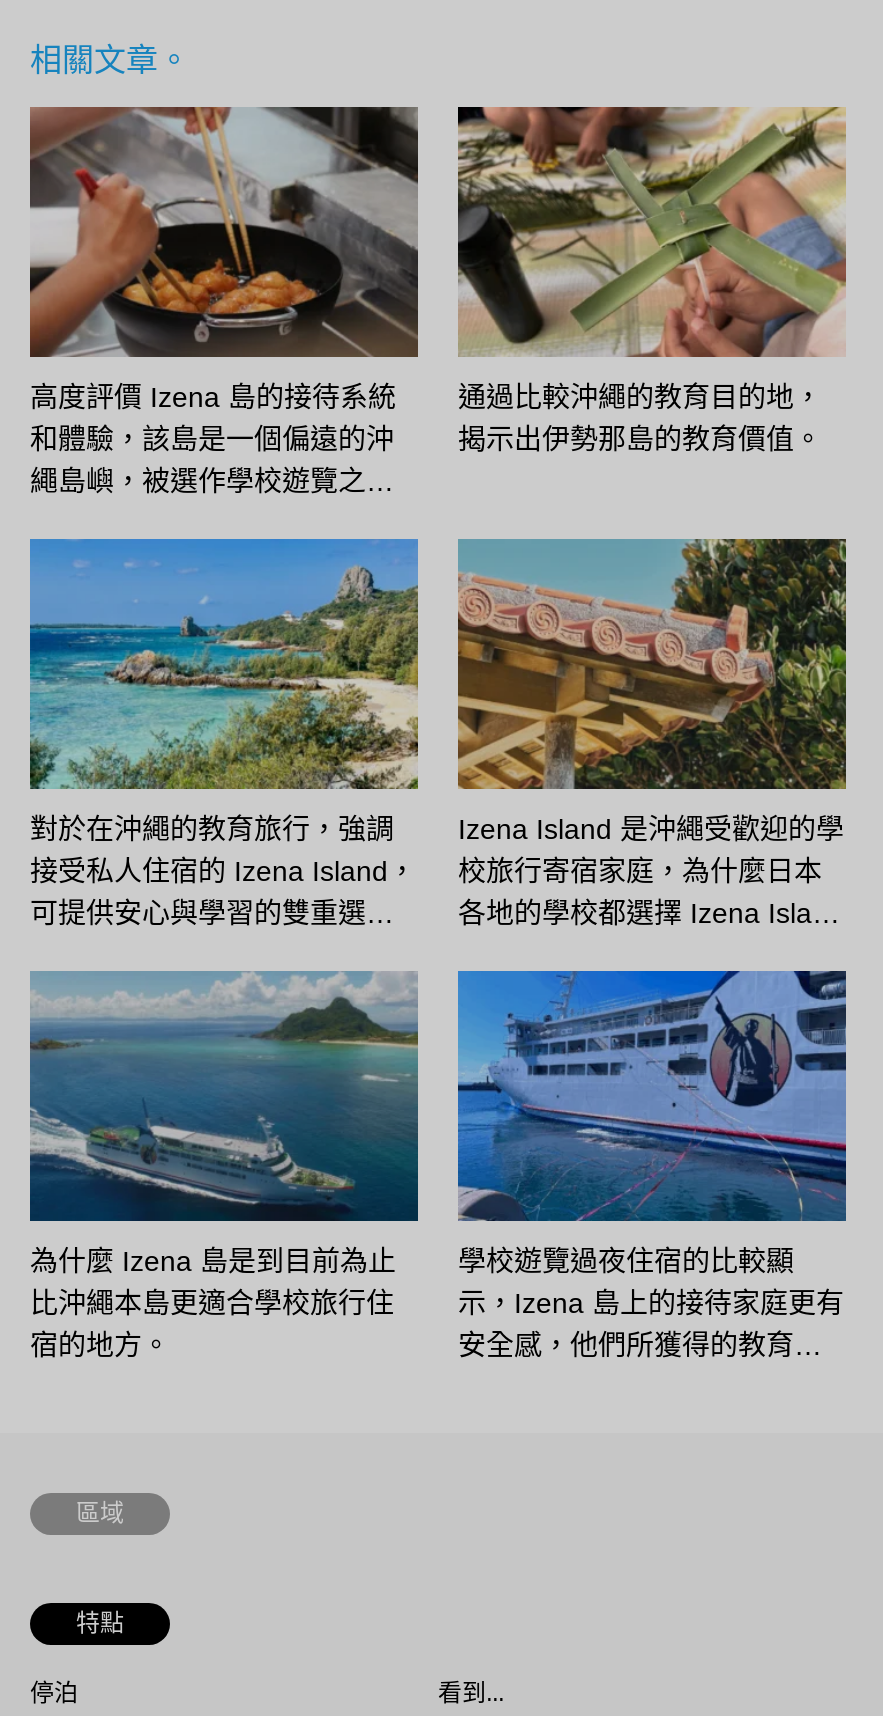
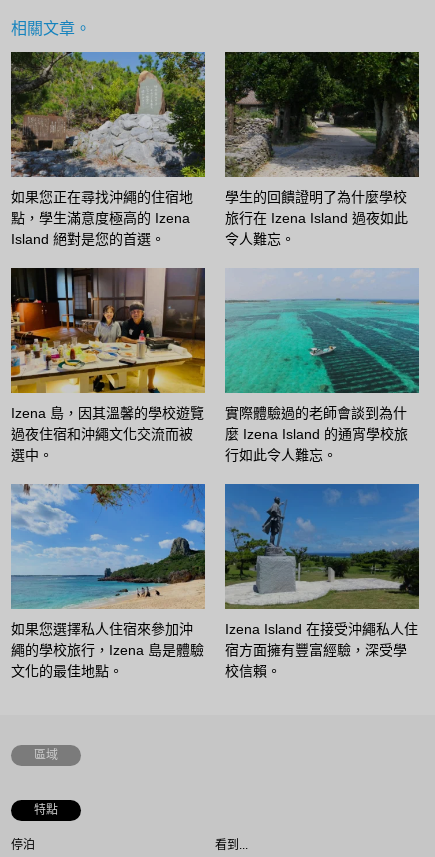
[28,105,420,497] [image] | 高度評價 Izena 島的接待系統 | 和體驗，該島是一個偏遠的沖 | 繩島嶼，被選作學校遊覽之… -> [10,51,206,247] [image] | 如果您正在尋找沖繩的住宿地 | 點，學生滿意度極高的 Izena | Island 絕對是您的首選。
[456,105,848,455] [image] | 通過比較沖繩的教育目的地， | 揭示出伊勢那島的教育價值。 -> [224,51,420,247] [image] | 學生的回饋證明了為什麼學校 | 旅行在 Izena Island 過夜如此 | 令人難忘。
[28,537,420,929] [image] | 對於在沖繩的教育旅行，強調 | 接受私人住宿的 Izena Island， | 可提供安心與學習的雙重選… -> [10,267,206,463] [image] | Izena 島，因其溫馨的學校遊覽 | 過夜住宿和沖繩文化交流而被 | 選中。
[456,537,848,929] [image] | Izena Island 是沖繩受歡迎的學 | 校旅行寄宿家庭，為什麼日本 | 各地的學校都選擇 Izena Isla… -> [224,268,420,463] [image] | 實際體驗過的老師會談到為什 | 麼 Izena Island 的通宵學校旅 | 行如此令人難忘。
[28,971,420,1360] [image] | 為什麼 Izena 島是到目前為止 | 比沖繩本島更適合學校旅行住 | 宿的地方。 -> [11,483,206,678] [image] | 如果您選擇私人住宿來參加沖 | 繩的學校旅行，Izena 島是體驗 | 文化的最佳地點。
[456,969,848,1360] [image] | 學校遊覽過夜住宿的比較顯 | 示，Izena 島上的接待家庭更有 | 安全感，他們所獲得的教育… -> [224,483,420,678] [image] | Izena Island 在接受沖繩私人住 | 宿方面擁有豐富經驗，深受學 | 校信賴。

